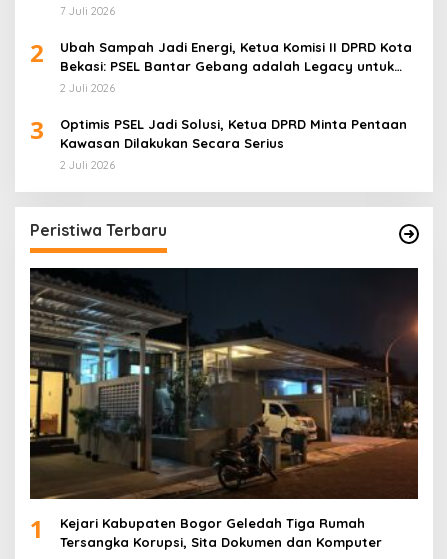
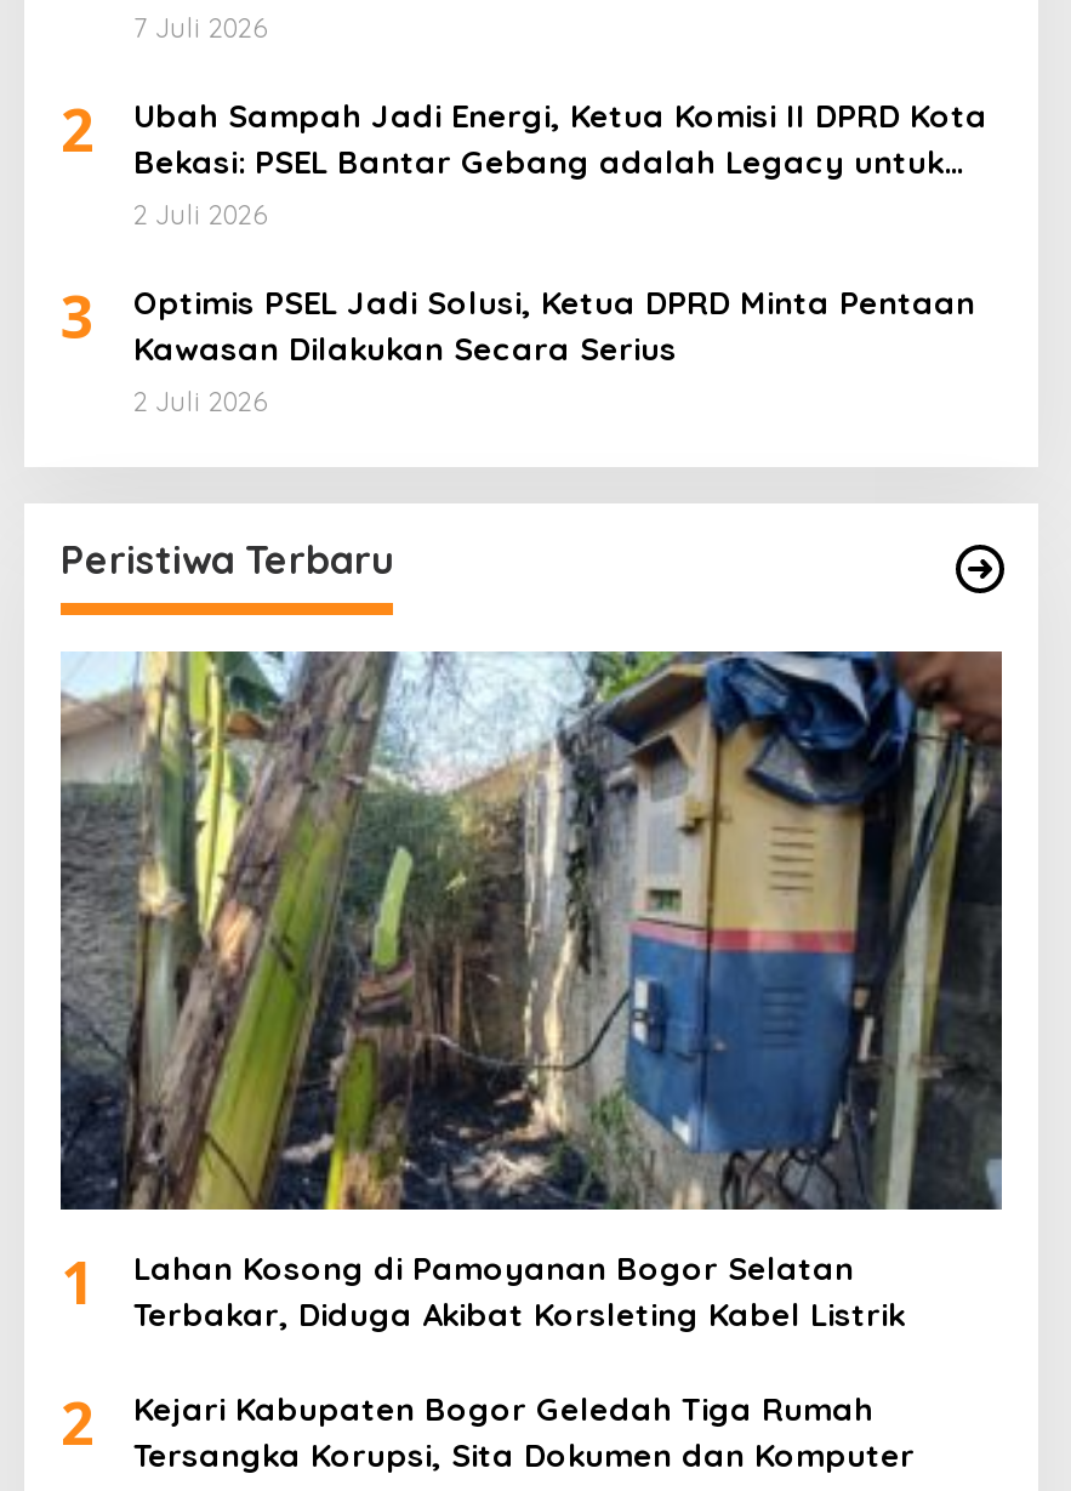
[29,267,419,500] [image] -> [58,648,1004,1213] [image]
none -> [61,1248,905,1462] Lahan Kosong di Pamoyanan Bogor Selatan | Terbakar, Diduga Akibat Korsleting Kabel Listrik | 2

